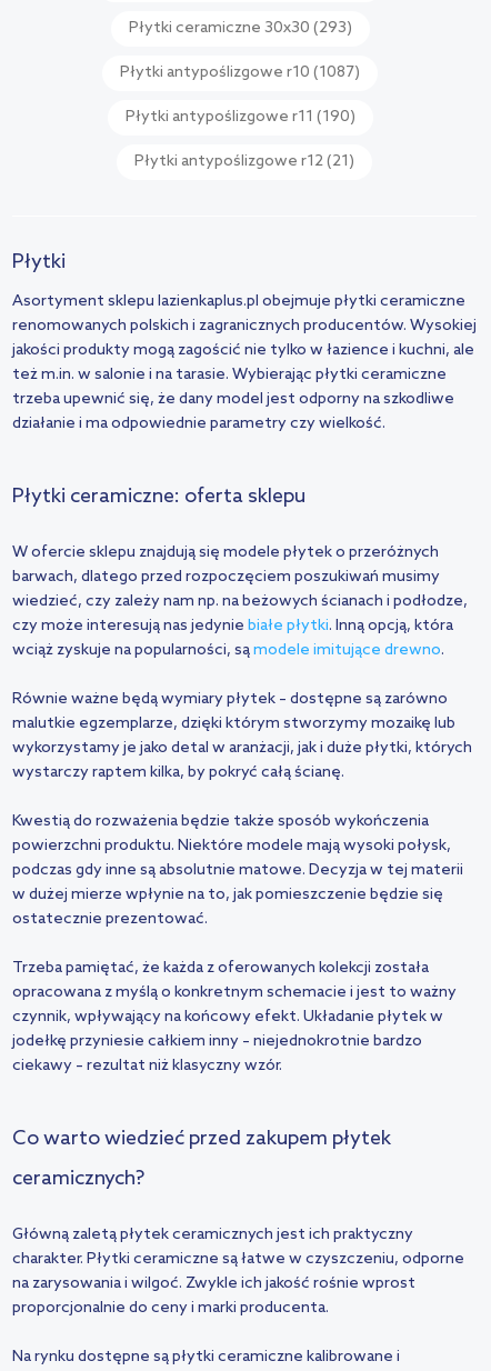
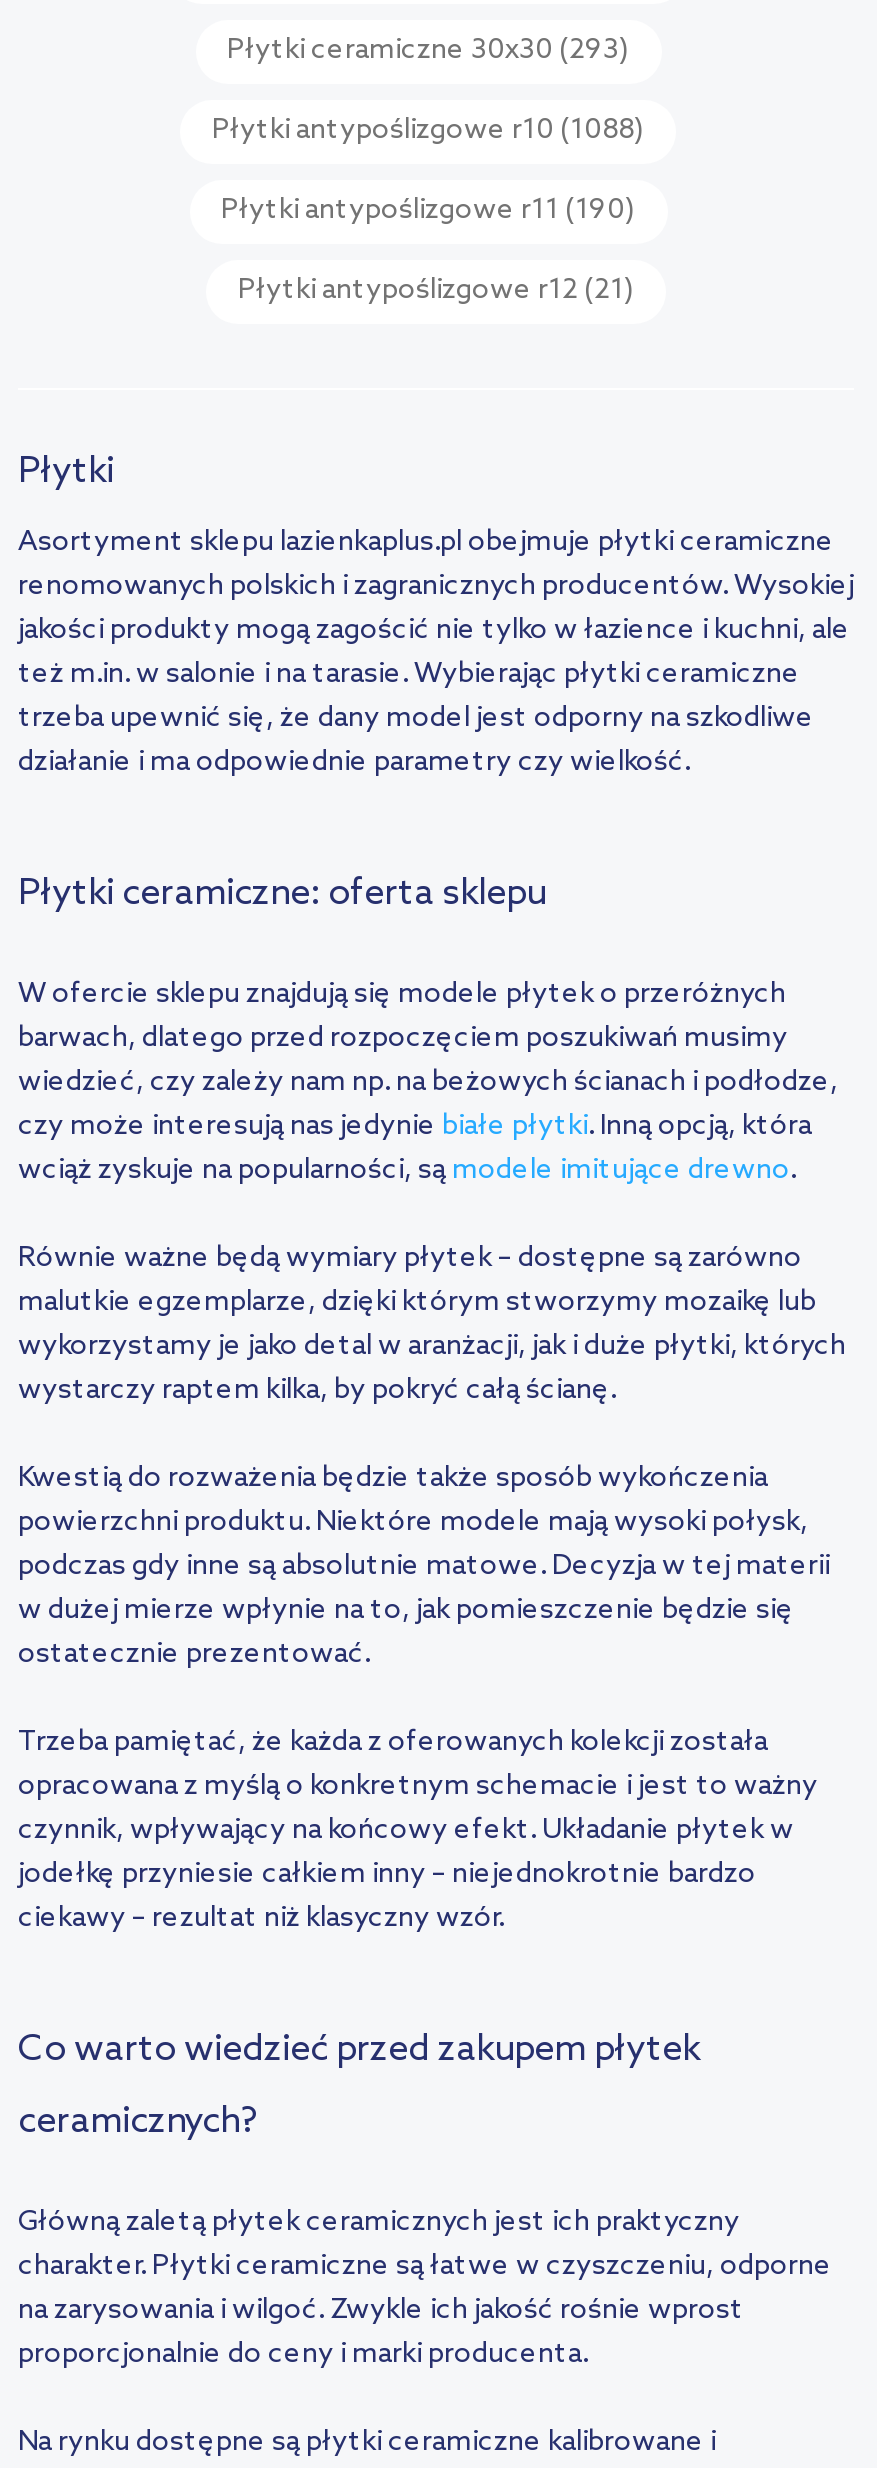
[120,63,360,82] Płytki antypoślizgowe r10 (1087) -> [212,114,644,148] Płytki antypoślizgowe r10 (1088)

